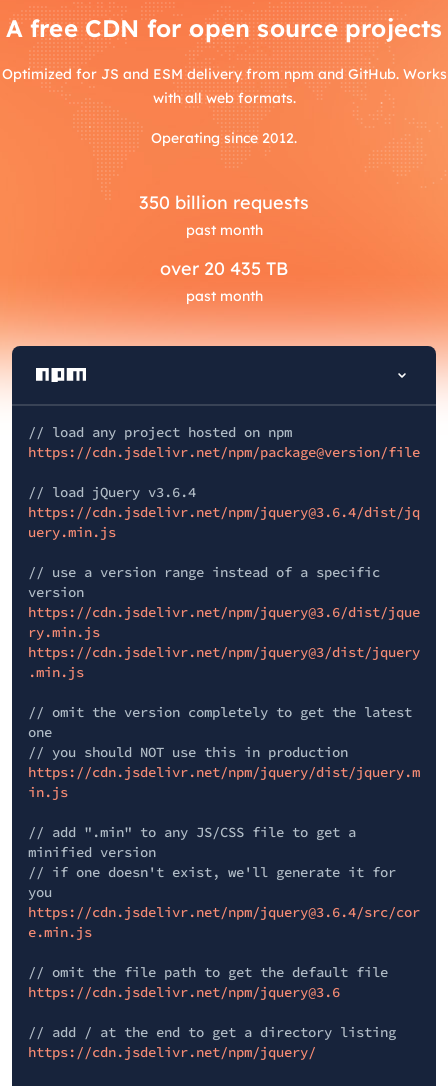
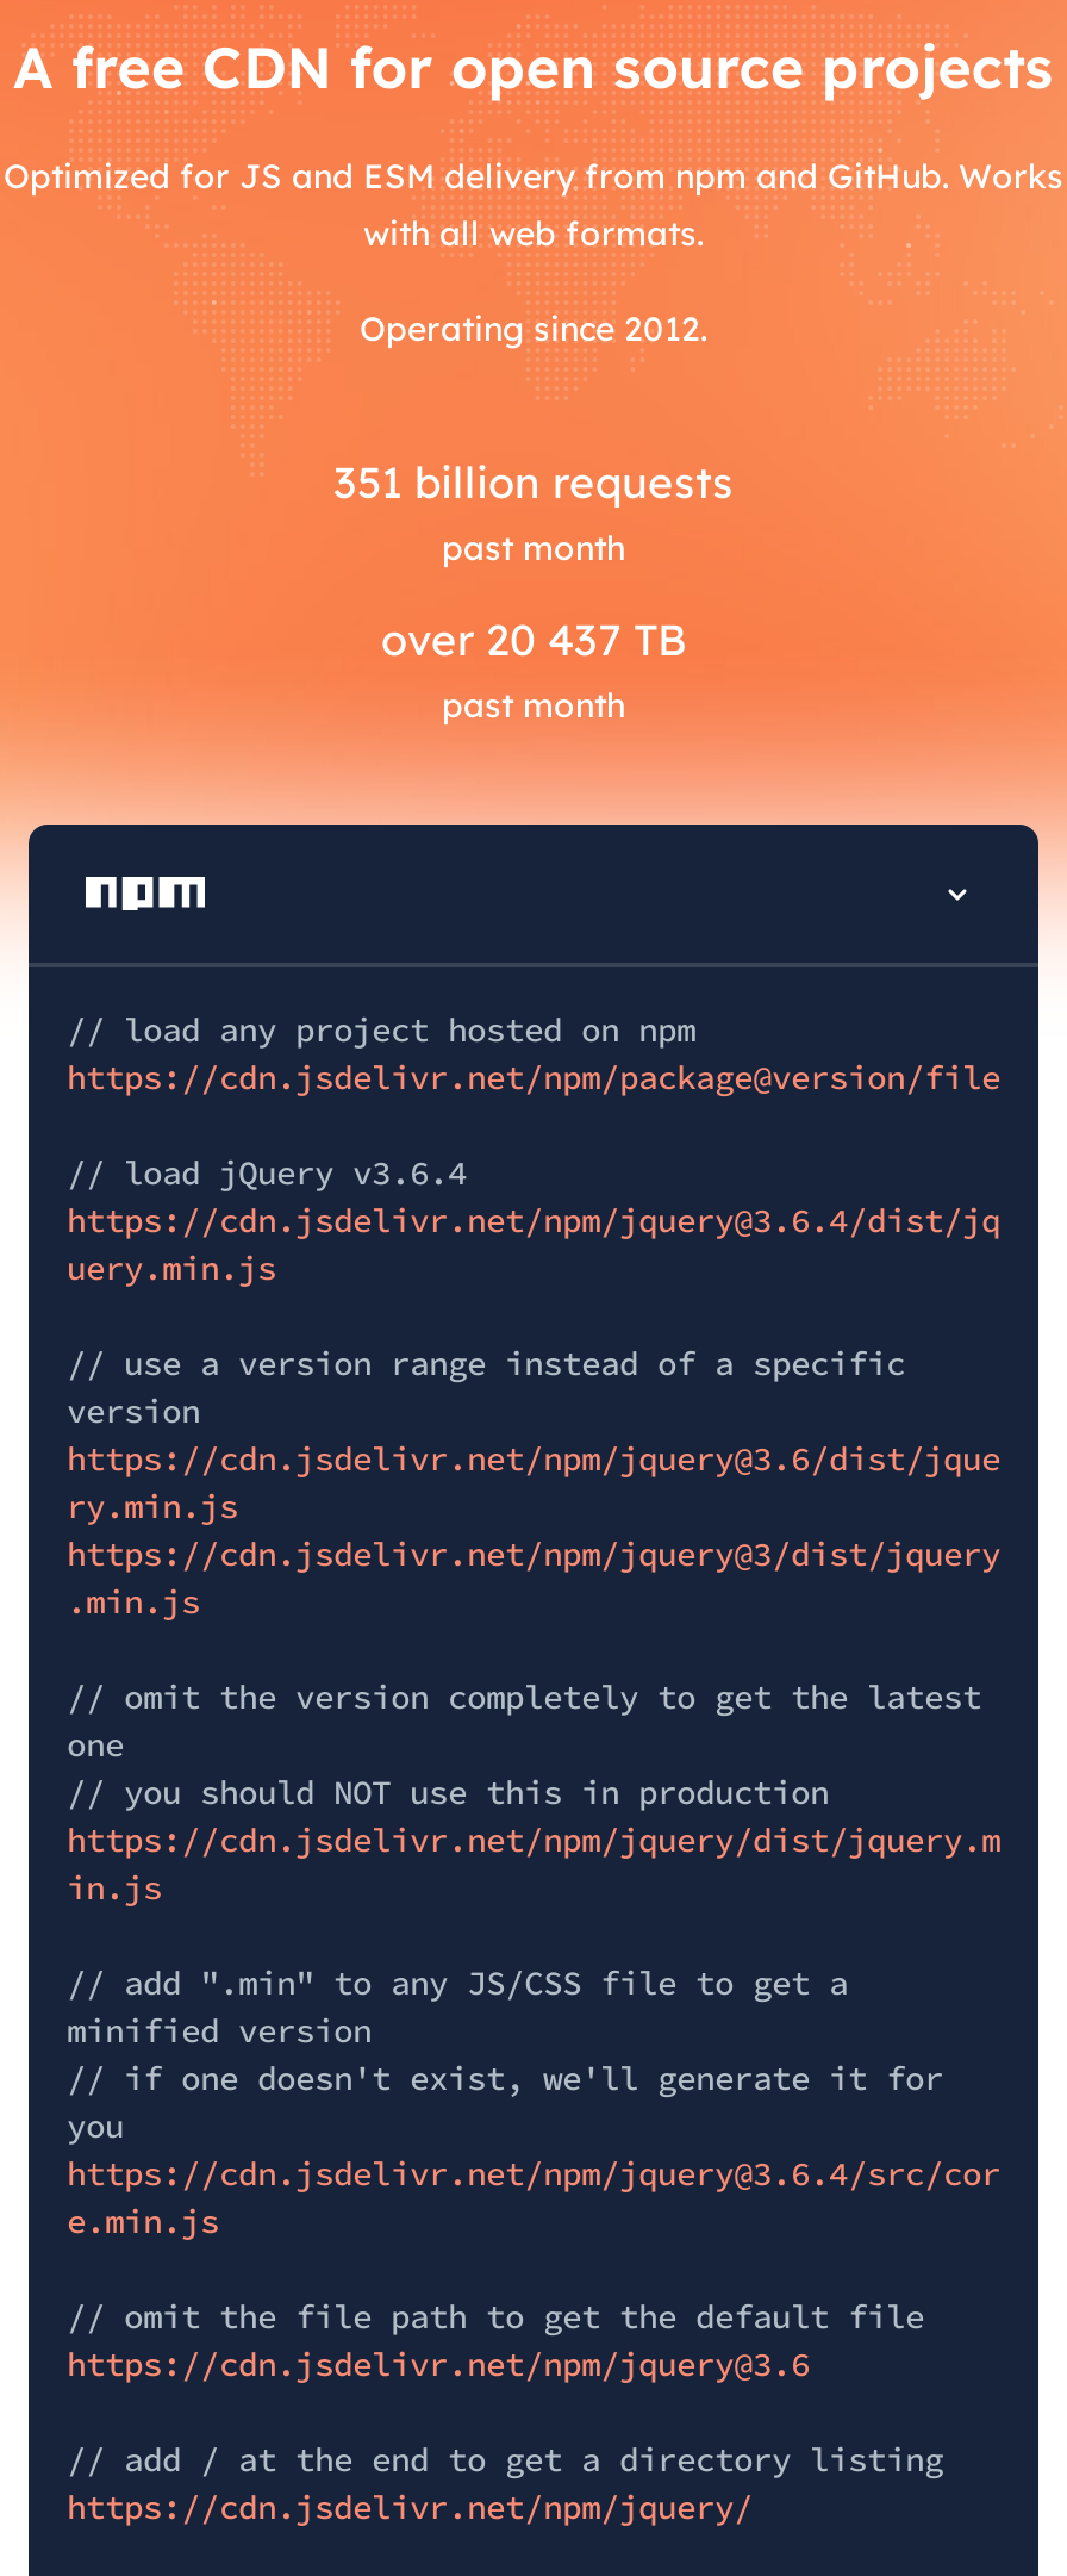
[139,191,309,214] 350 billion requests -> [333,455,734,510] 351 billion requests
[160,257,288,280] over 20 435 TB -> [381,612,686,667] over 20 437 TB

